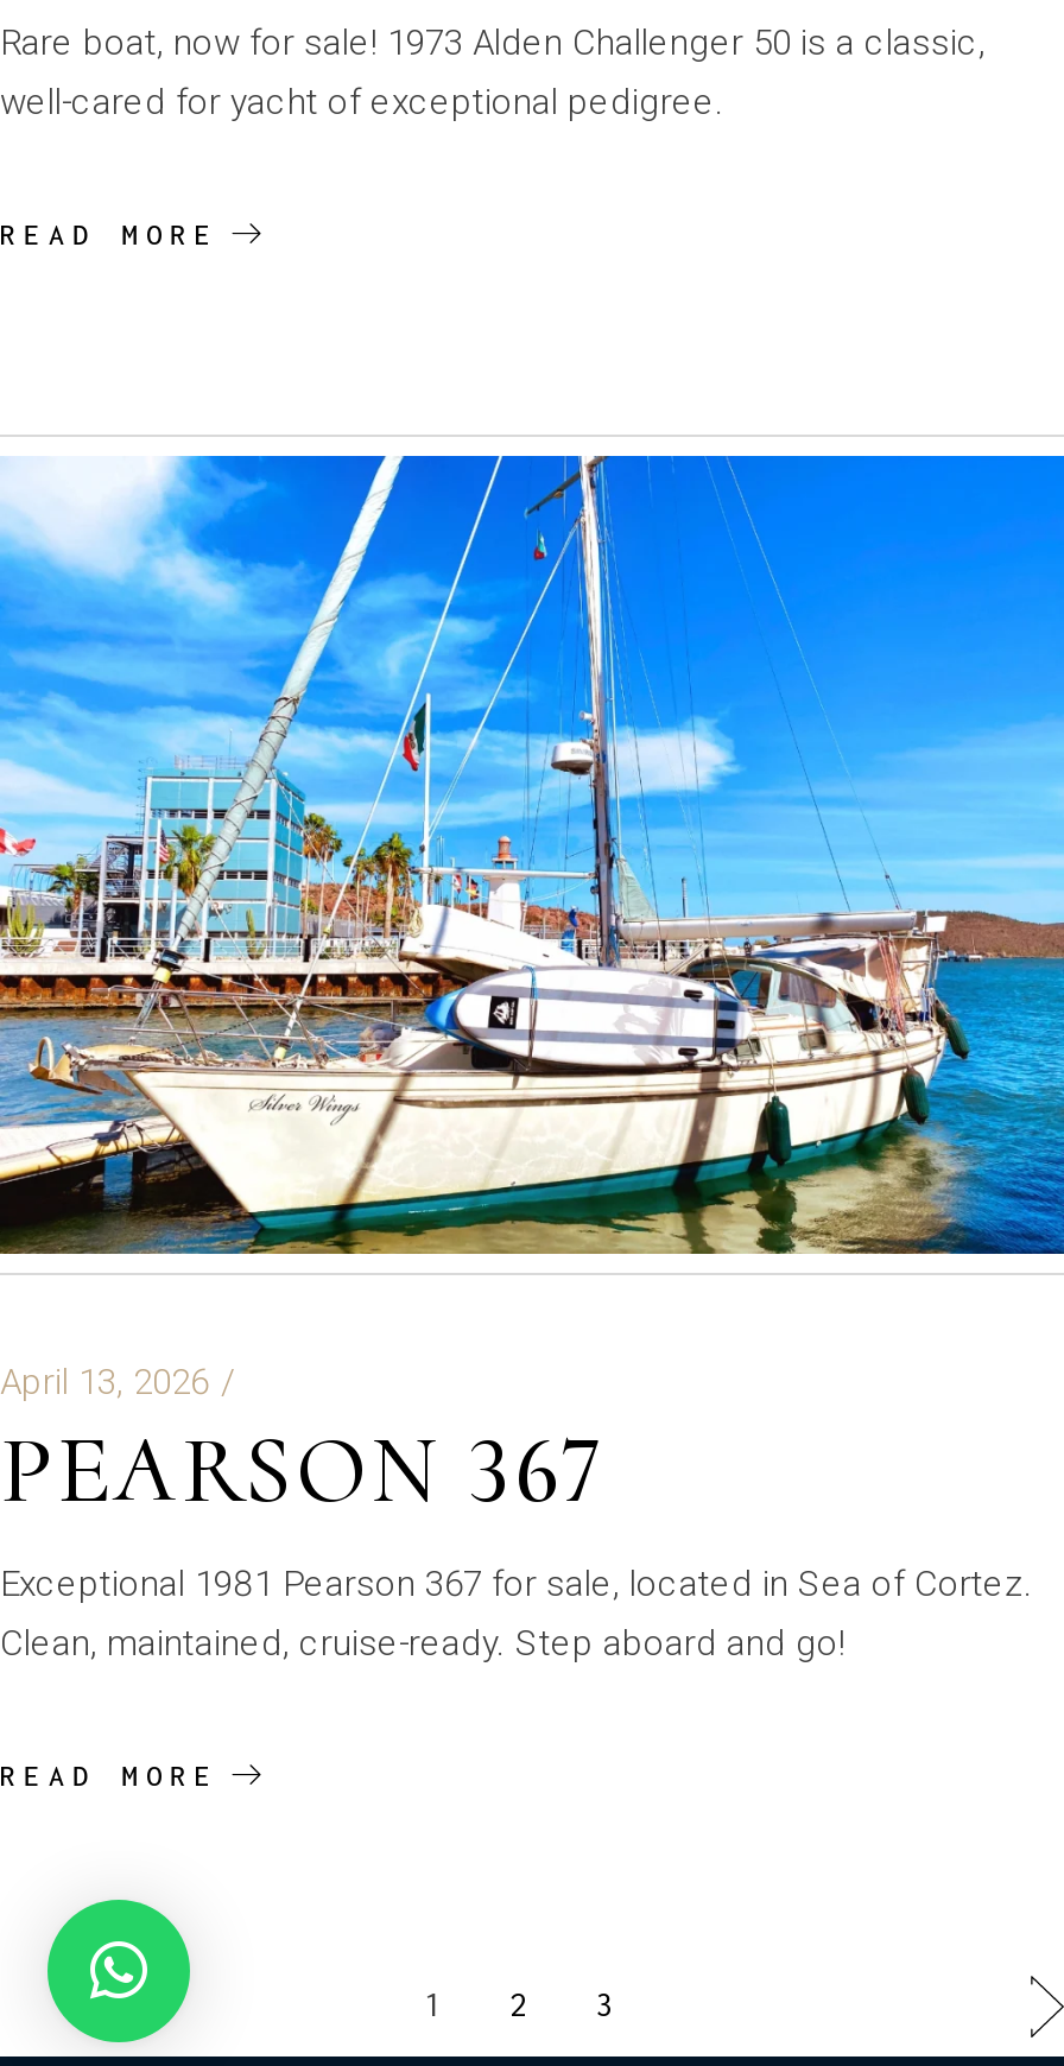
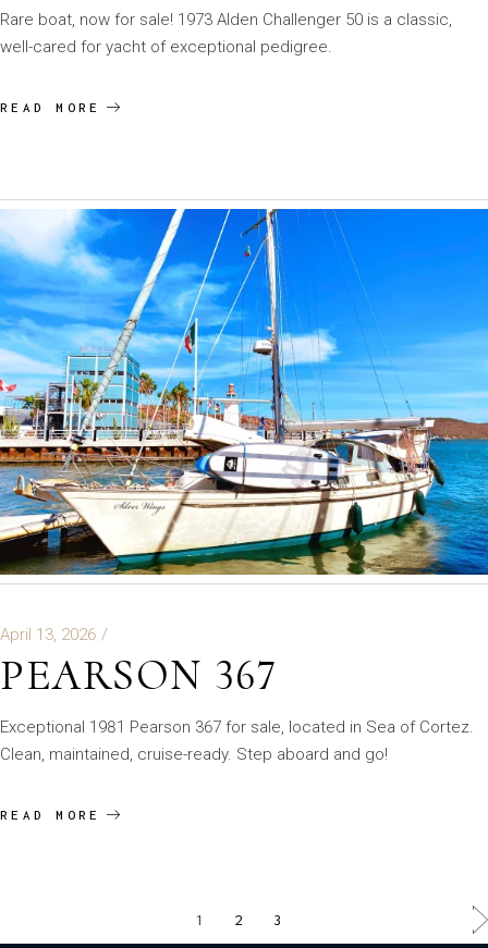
[45,1897,192,2047] [image] -> none

